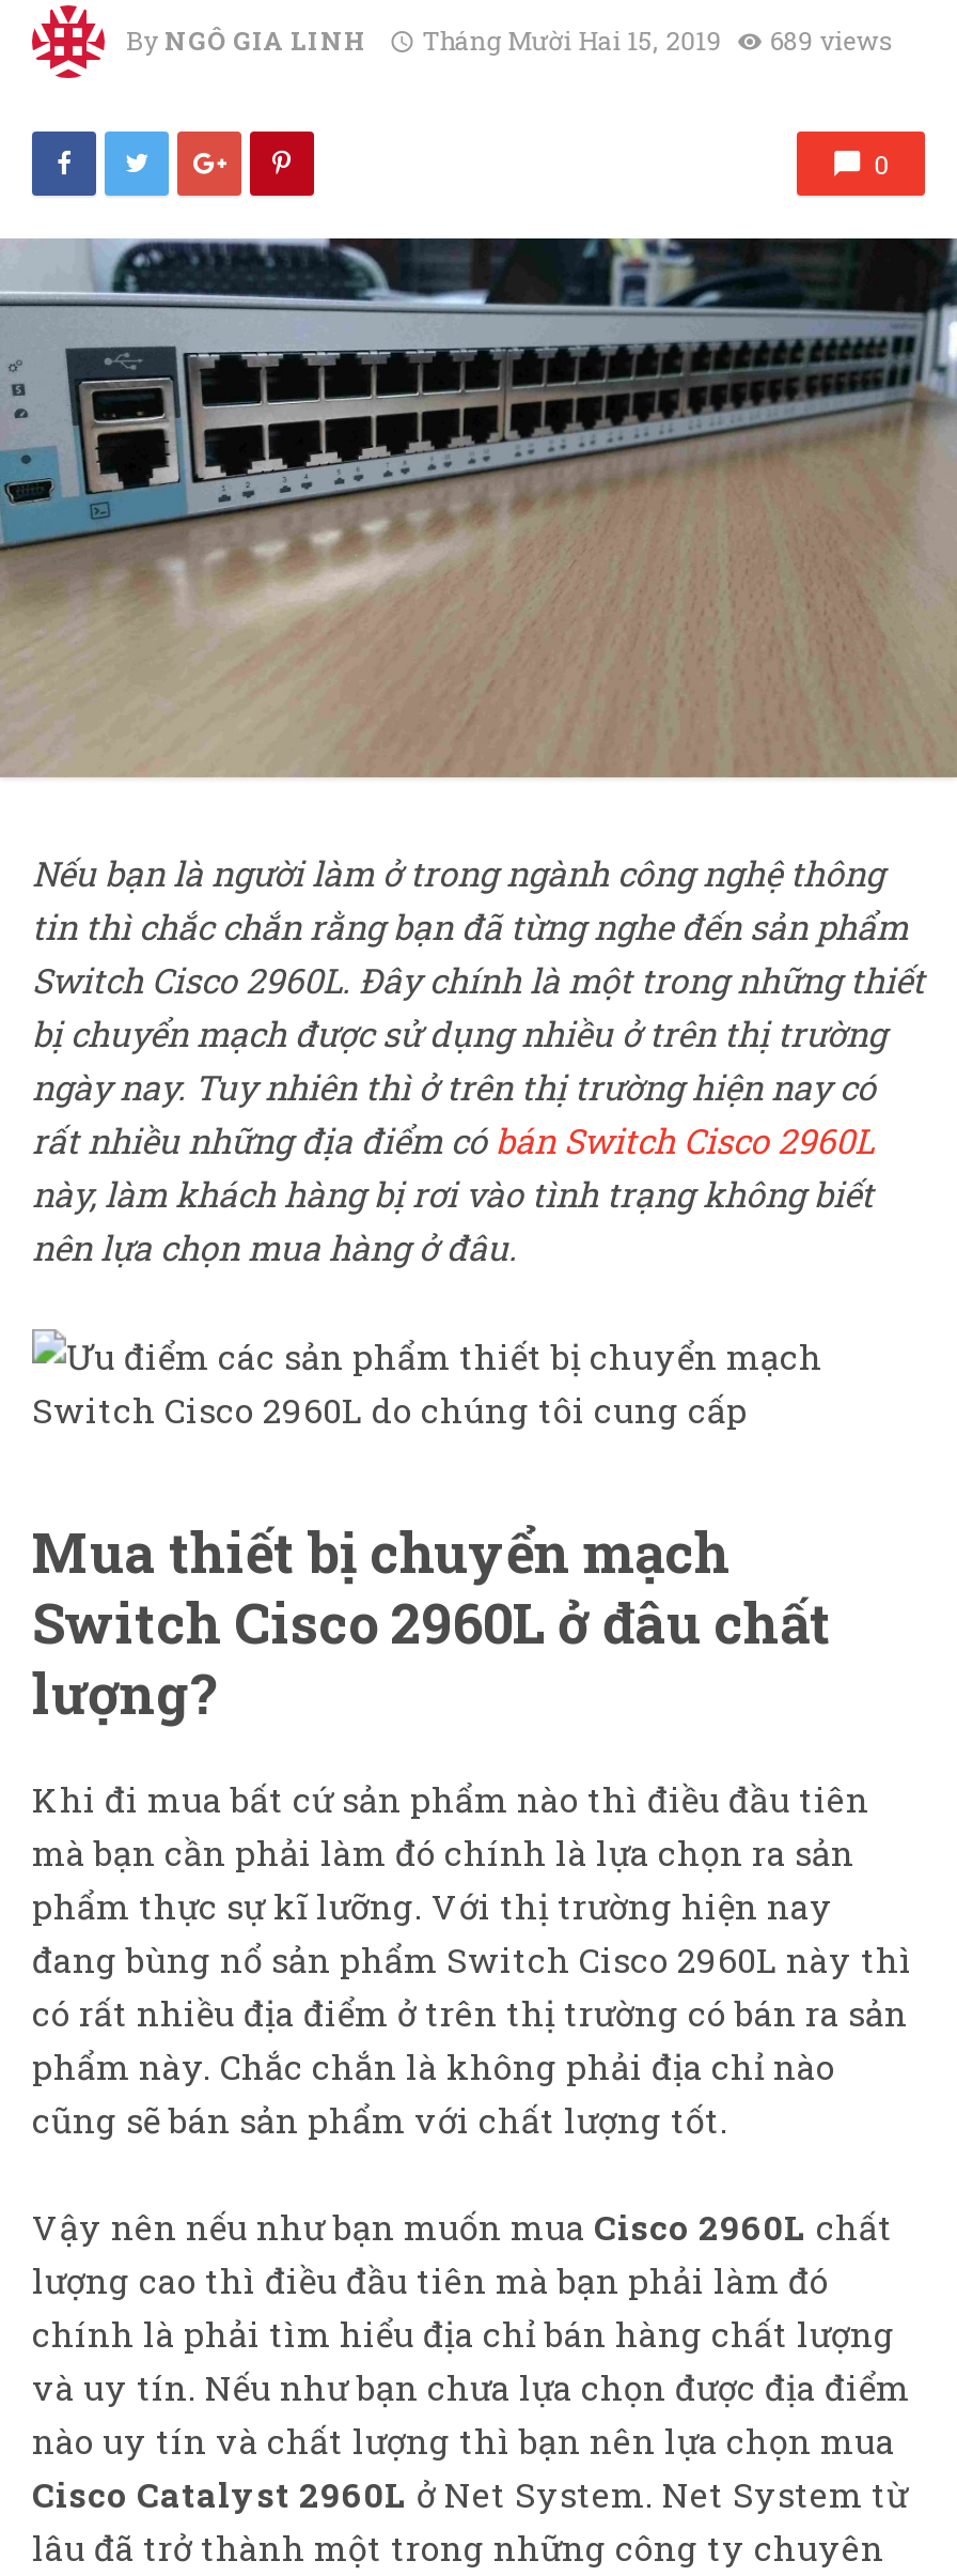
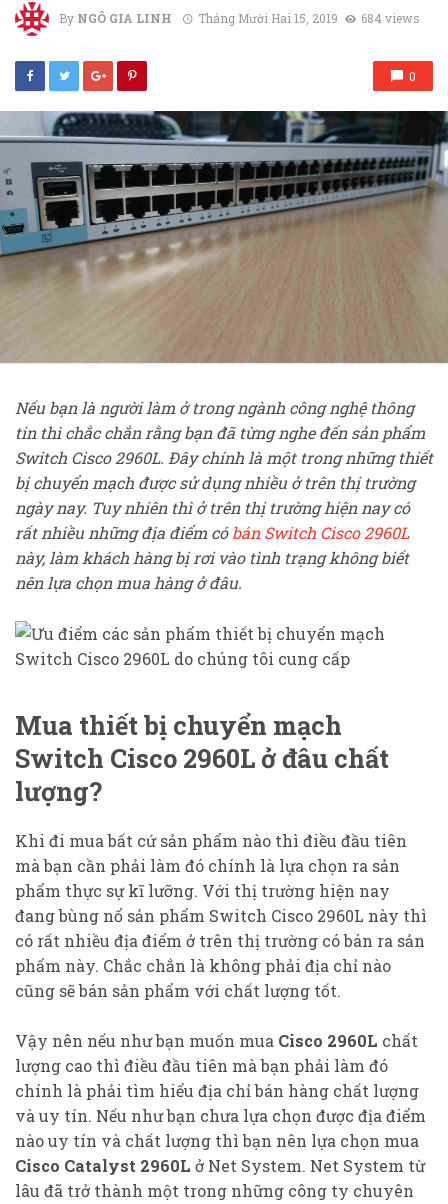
[126,22,894,56] By NGÔ GIA LINH Tháng Mười Hai 15, 2019 689 views -> [59,10,420,26] By NGÔ GIA LINH Tháng Mười Hai 15, 2019 684 views

